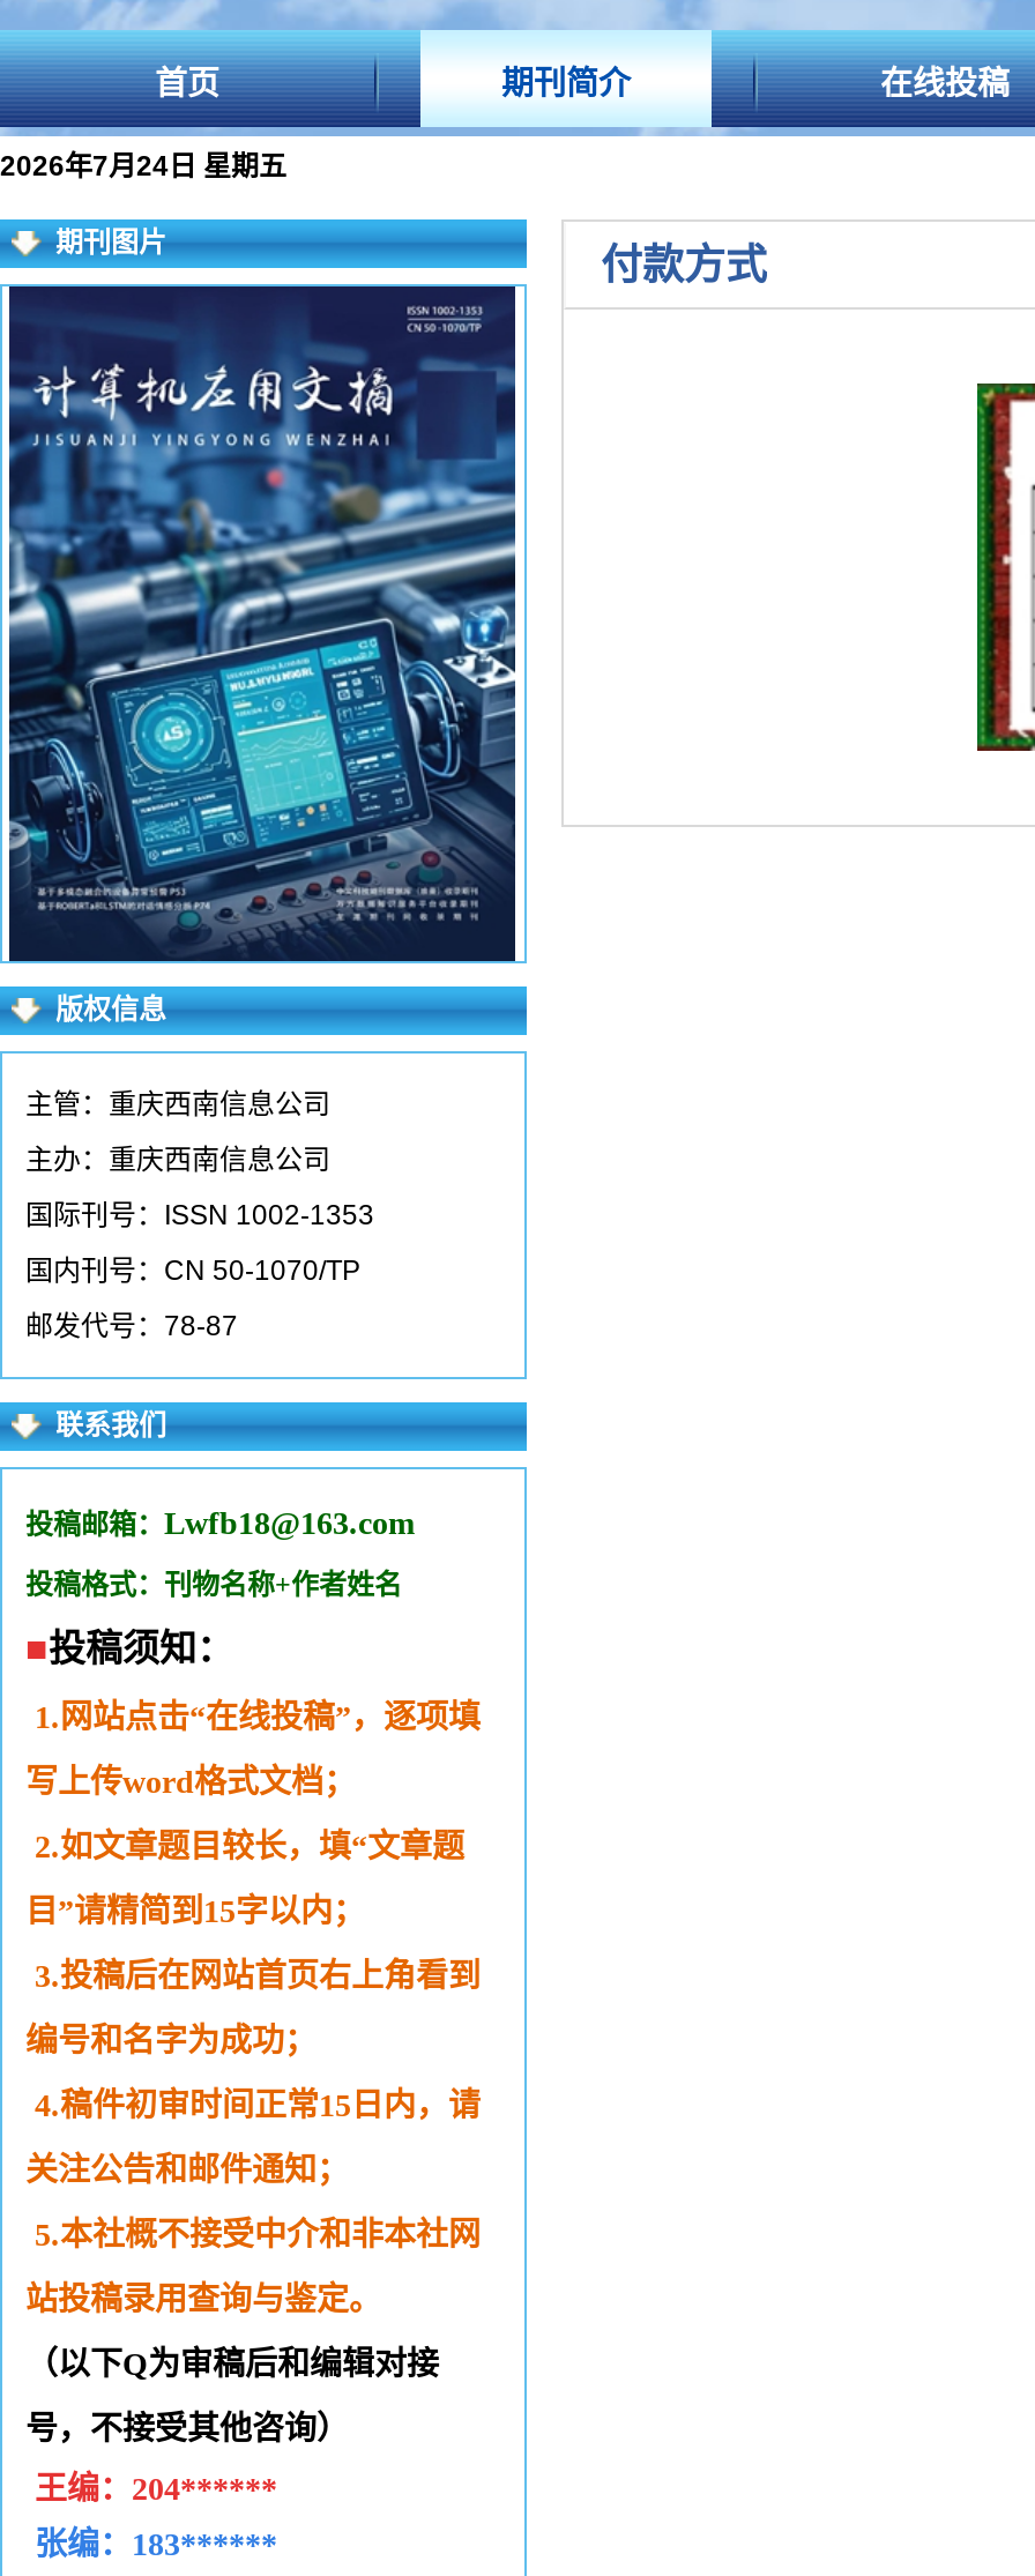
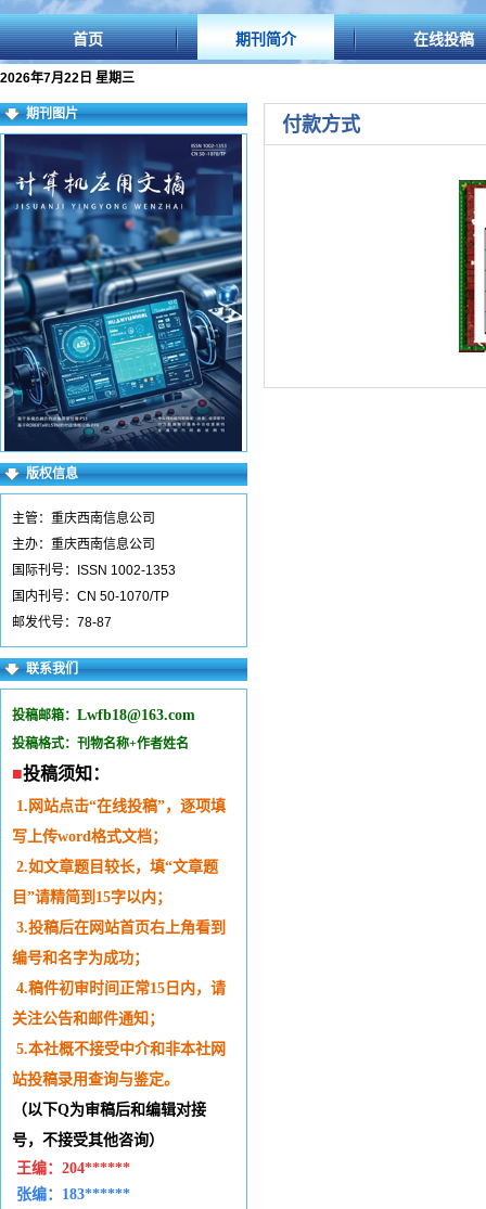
[0,150,286,183] 2026年7月24日 星期五 -> [0,70,135,86] 2026年7月22日 星期三

